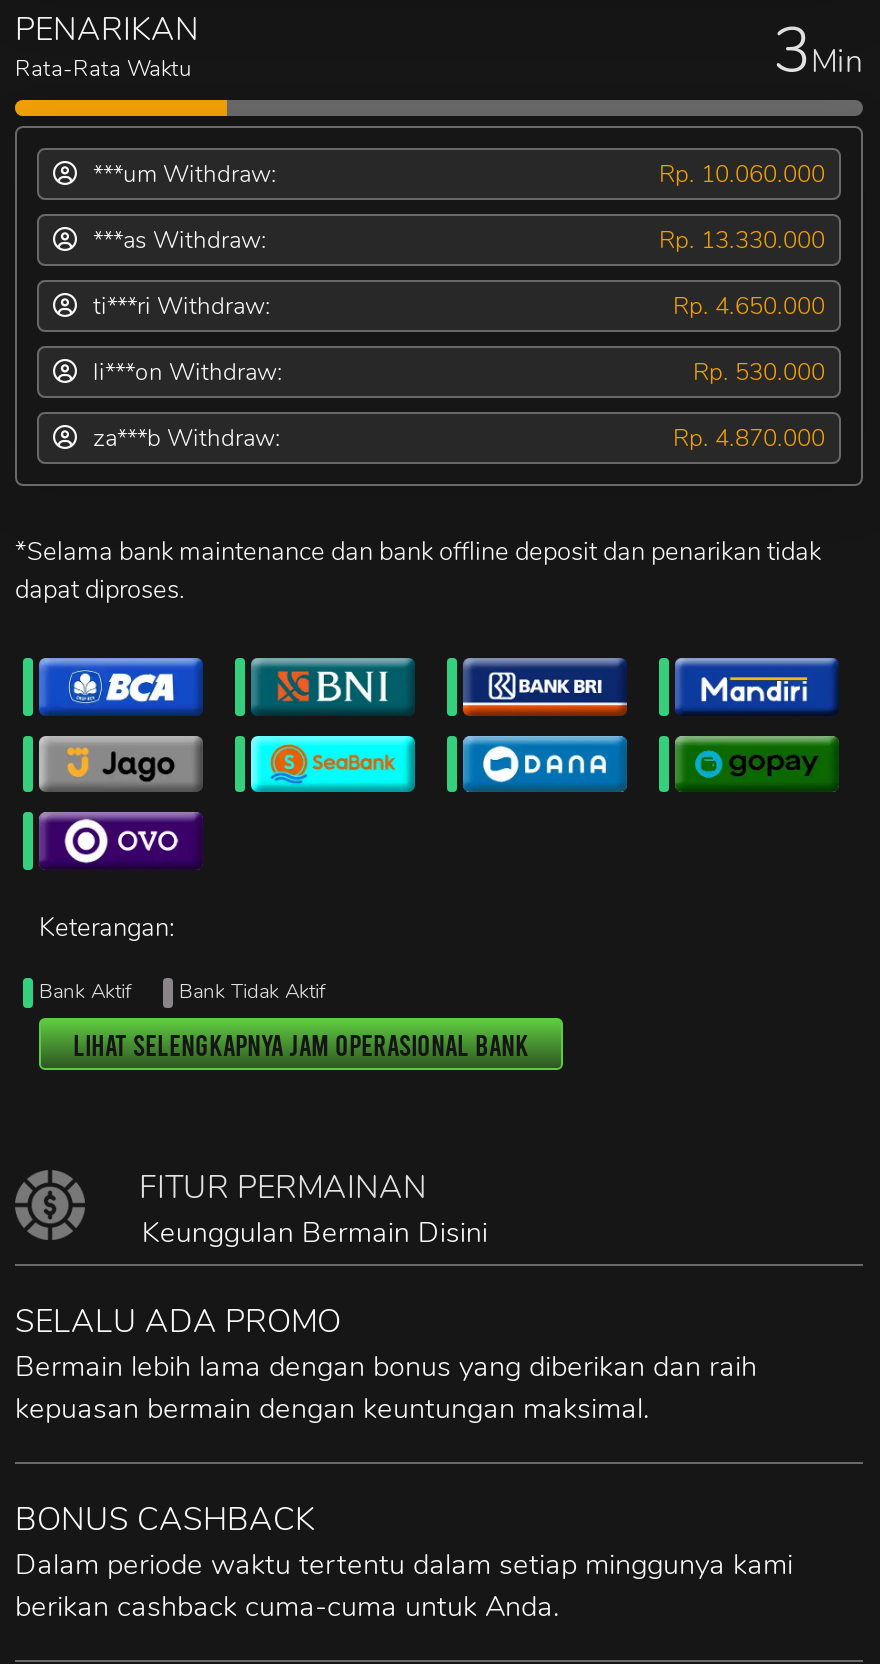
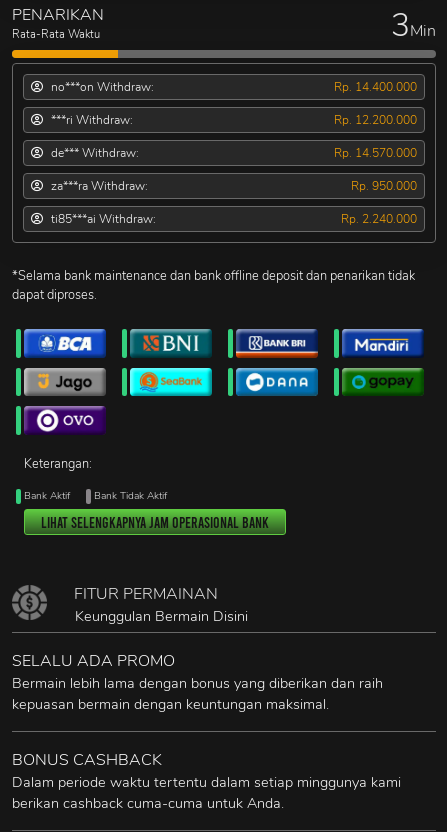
[93,158,277,190] ***um Withdraw: -> [51,79,154,95] no***on Withdraw:
[659,158,825,190] Rp. 10.060.000 -> [334,79,417,95] Rp. 14.400.000
[93,224,267,256] ***as Withdraw: -> [51,112,133,128] ***ri Withdraw:
[659,224,825,256] Rp. 13.330.000 -> [334,112,417,128] Rp. 12.200.000
[93,290,271,322] ti***ri Withdraw: -> [51,145,139,161] de*** Withdraw:
[673,290,825,322] Rp. 4.650.000 -> [334,145,417,161] Rp. 14.570.000
[93,356,283,388] li***on Withdraw: -> [51,178,148,194] za***ra Withdraw:
[693,356,825,388] Rp. 530.000 -> [351,178,417,194] Rp. 950.000
[93,422,281,454] za***b Withdraw: -> [51,211,156,227] ti85***ai Withdraw:
[673,422,825,454] Rp. 4.870.000 -> [341,211,417,227] Rp. 2.240.000

